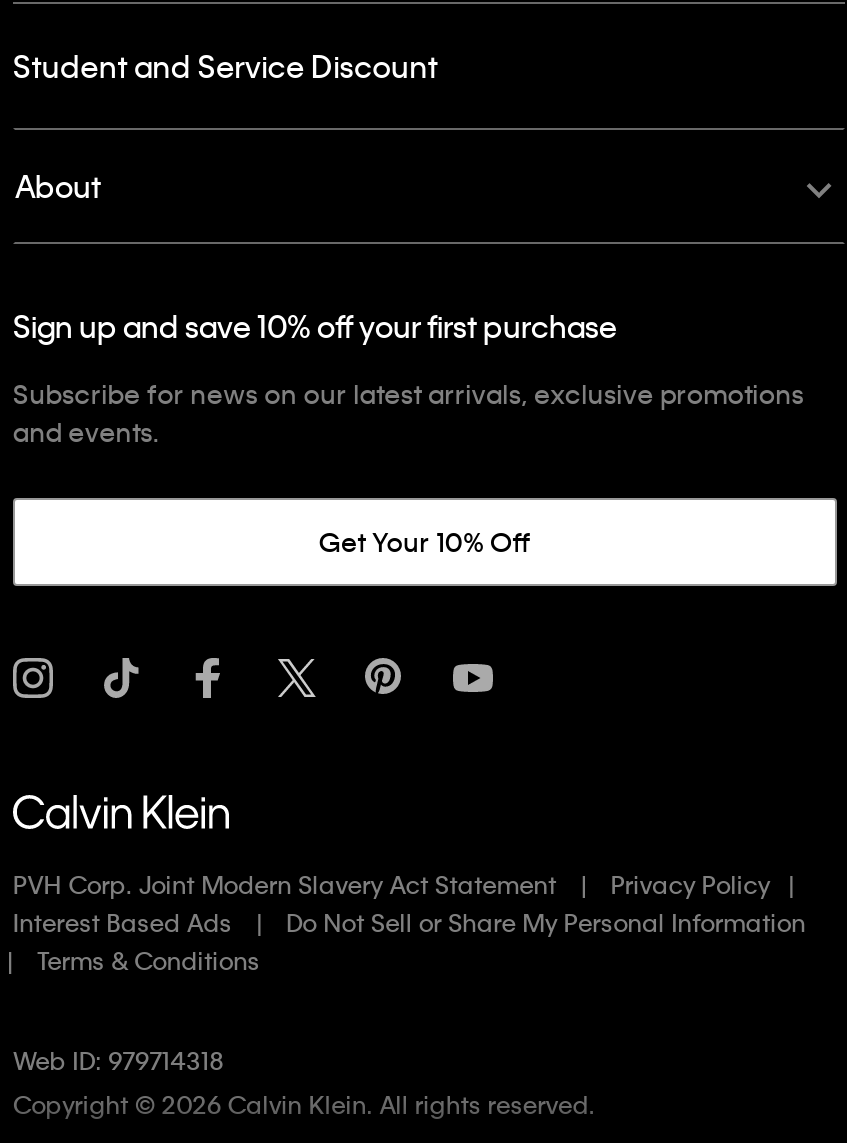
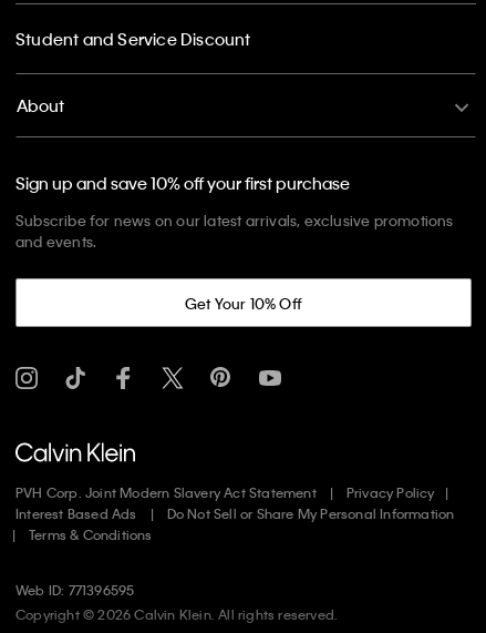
[13,1044,224,1076] Web ID: 979714318 -> [15,581,134,599] Web ID: 771396595

